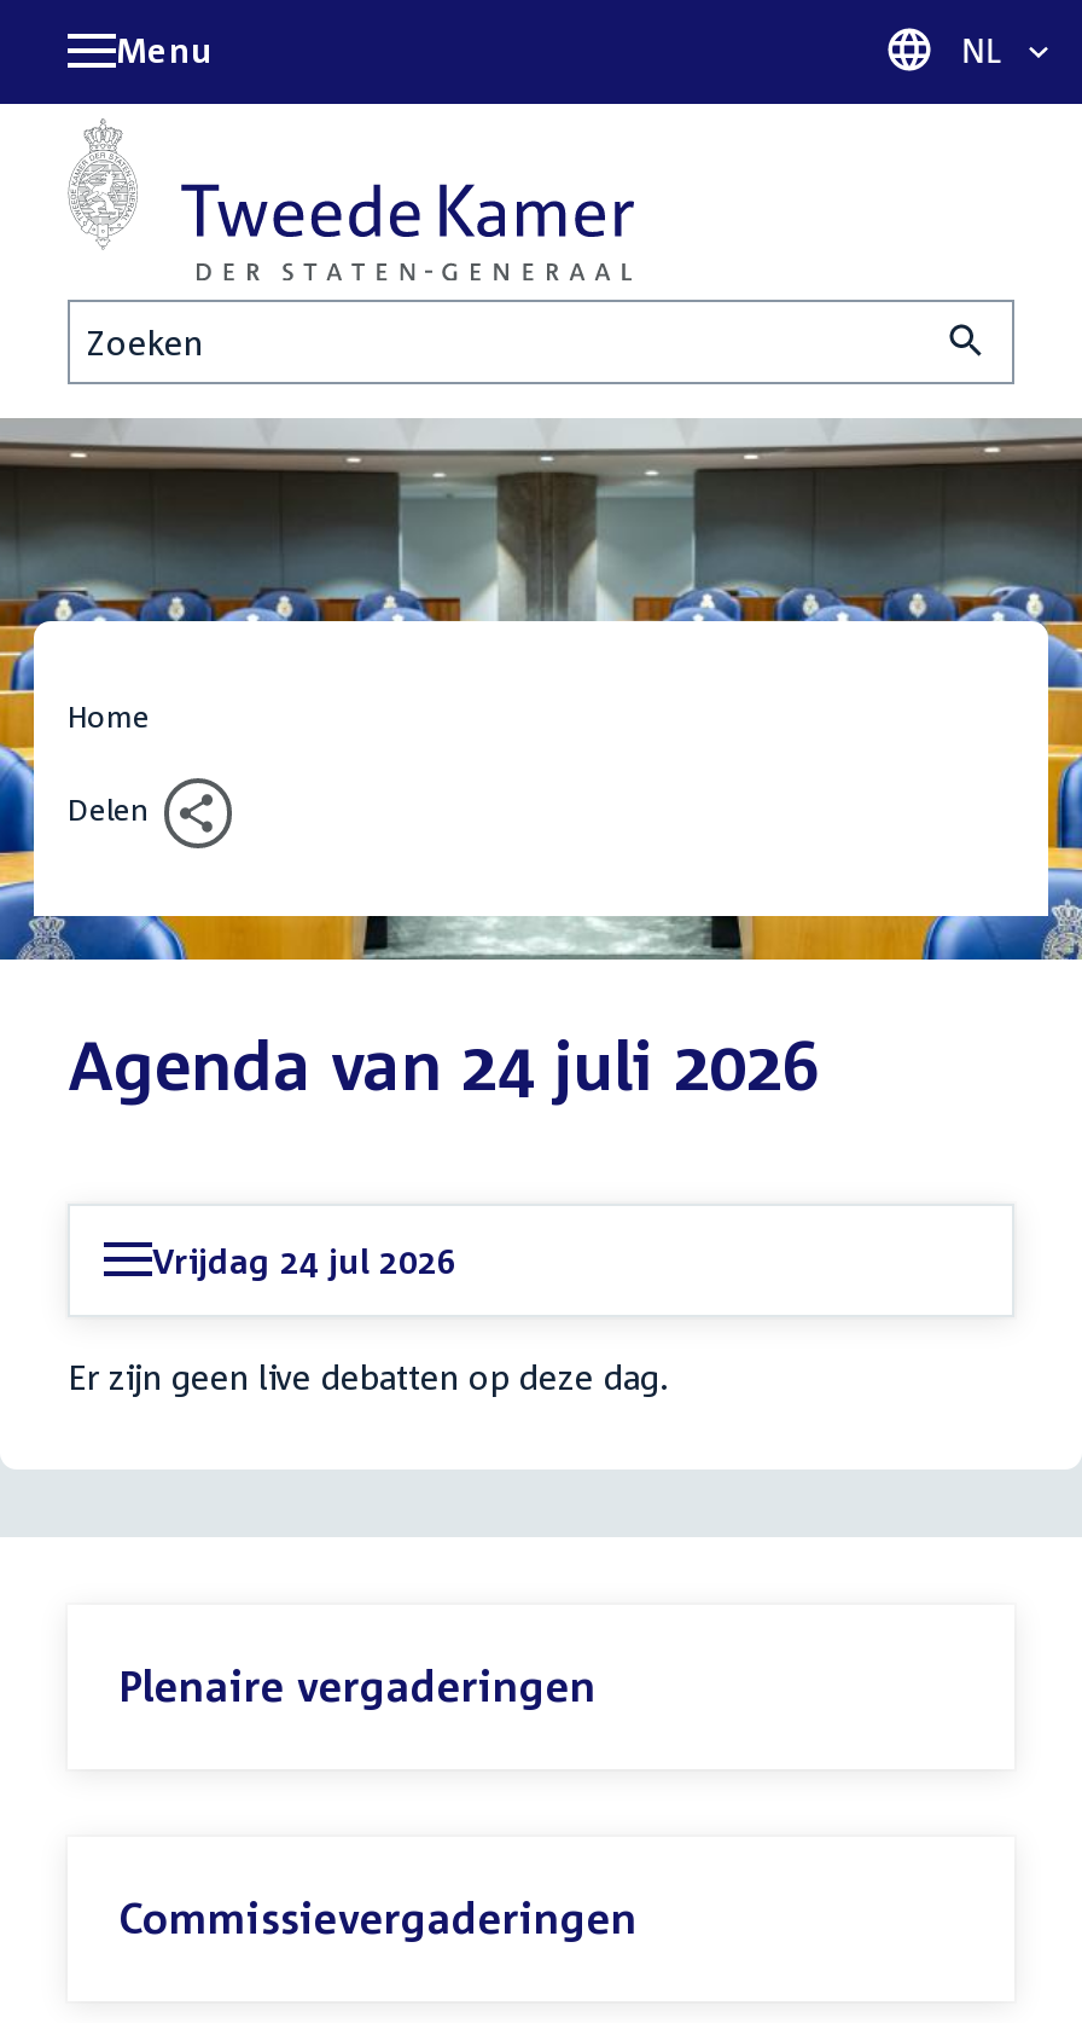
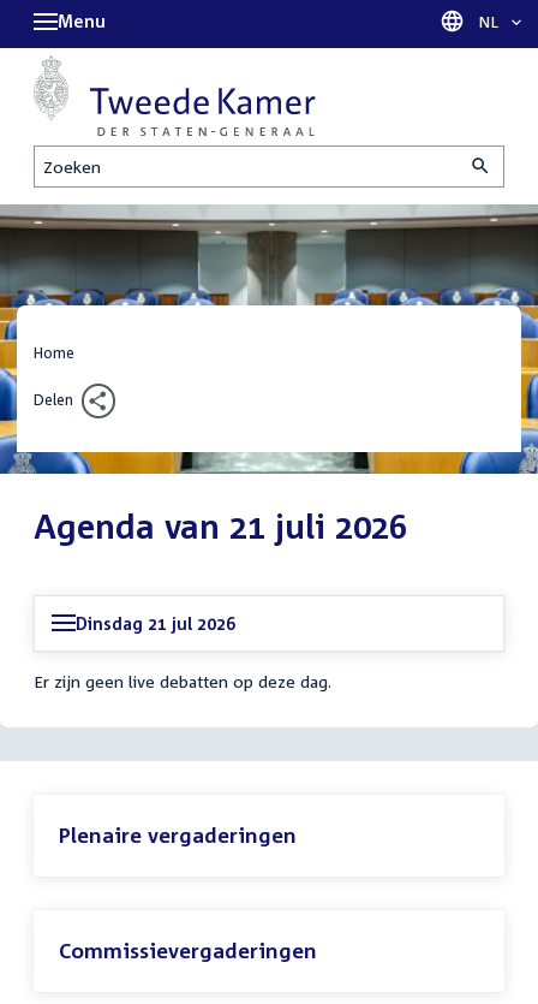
[68,1024,819,1104] Agenda van 24 juli 2026 -> [34,506,407,546] Agenda van 21 juli 2026
[152,1239,456,1280] Vrijdag 24 jul 2026 -> [76,613,235,633] Dinsdag 21 jul 2026

